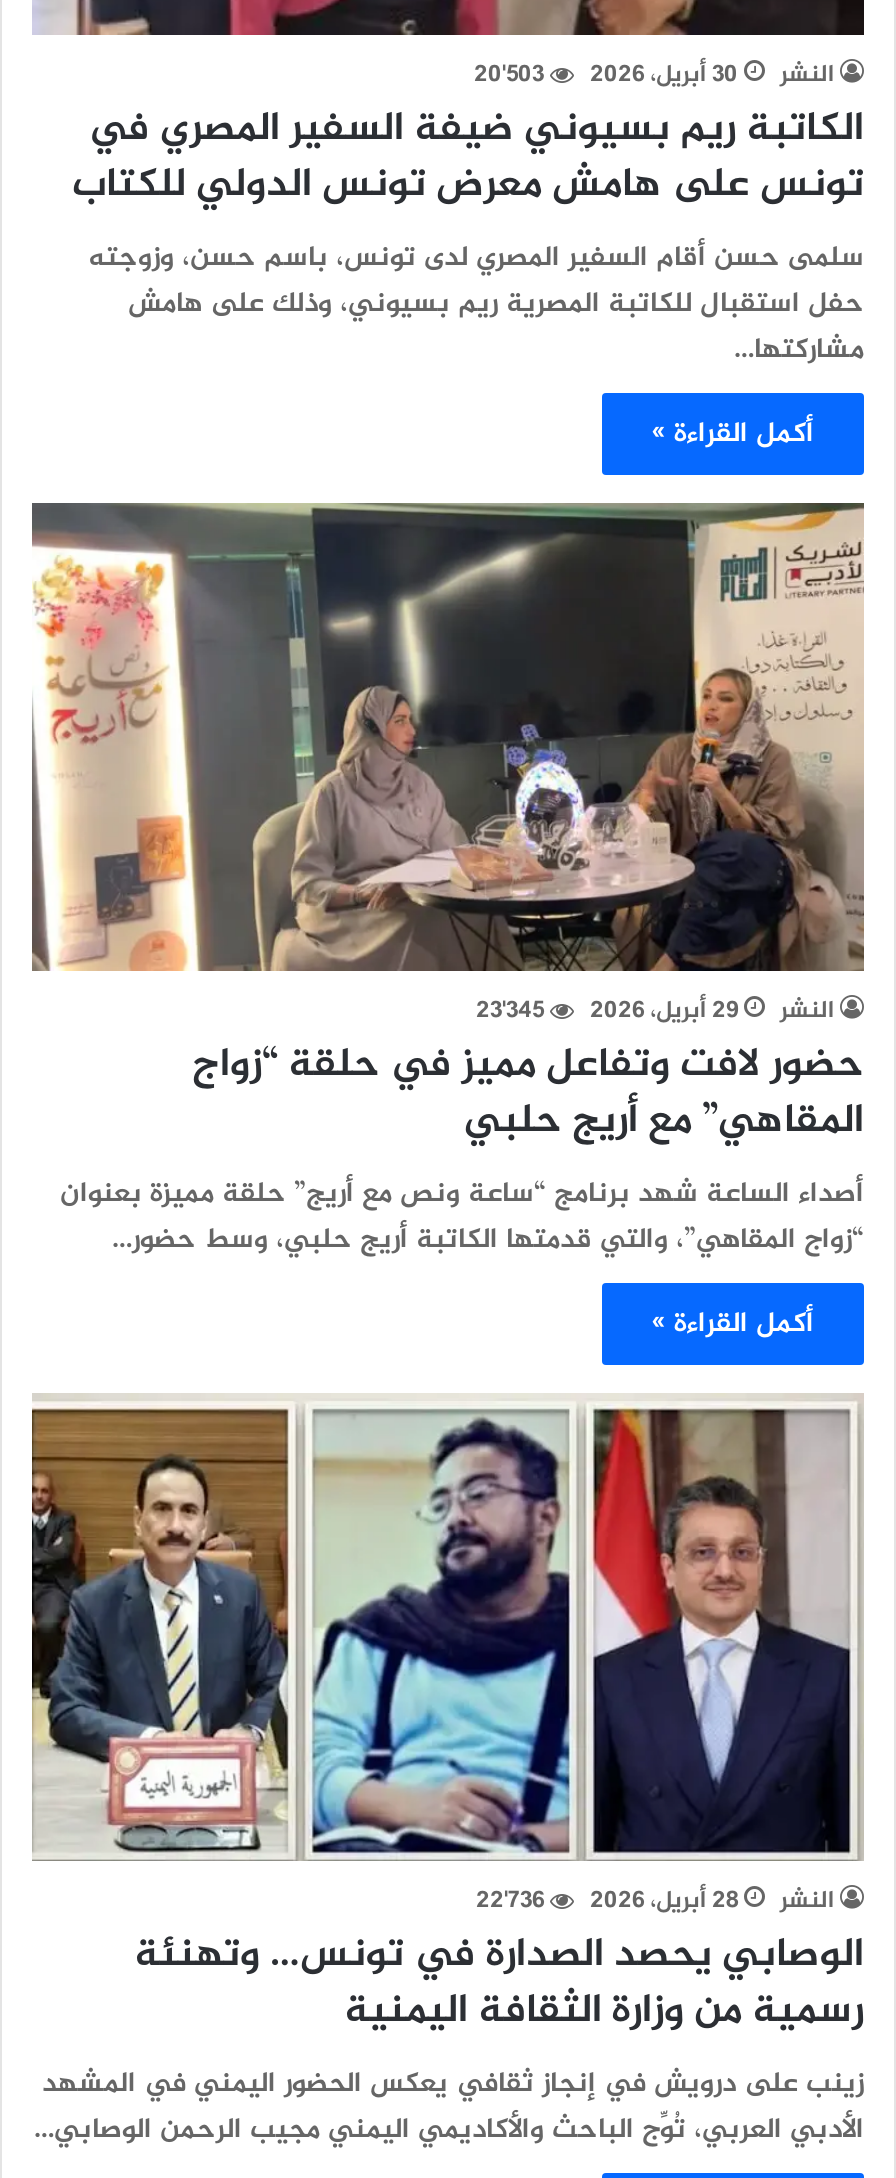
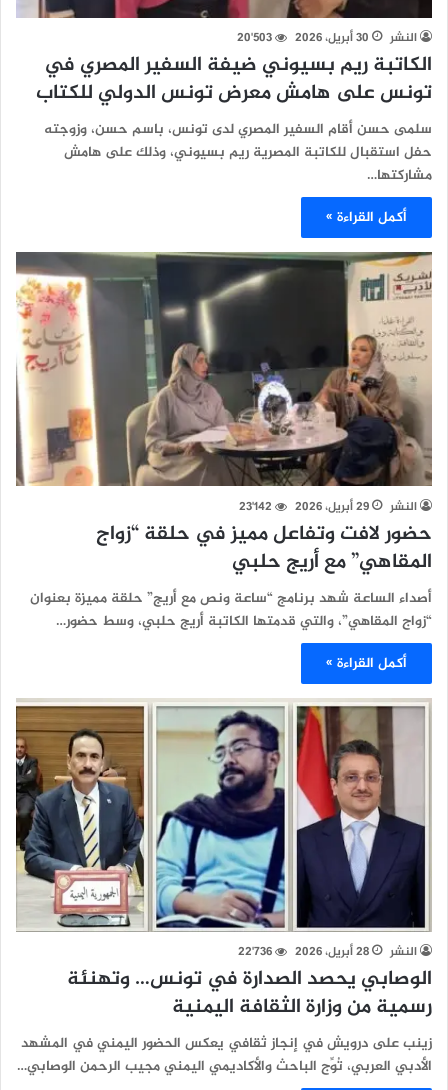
[476,992,544,1032] 23٬345 -> [239,497,272,517] 23٬142

